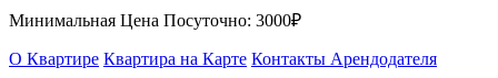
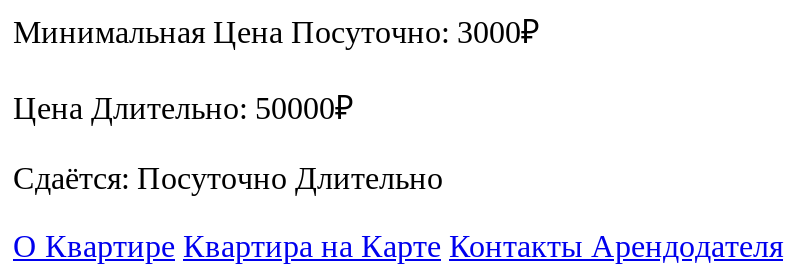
none -> [13,91,443,195] Цена Длительно: 50000₽ | Сдаётся: Посуточно Длительно

